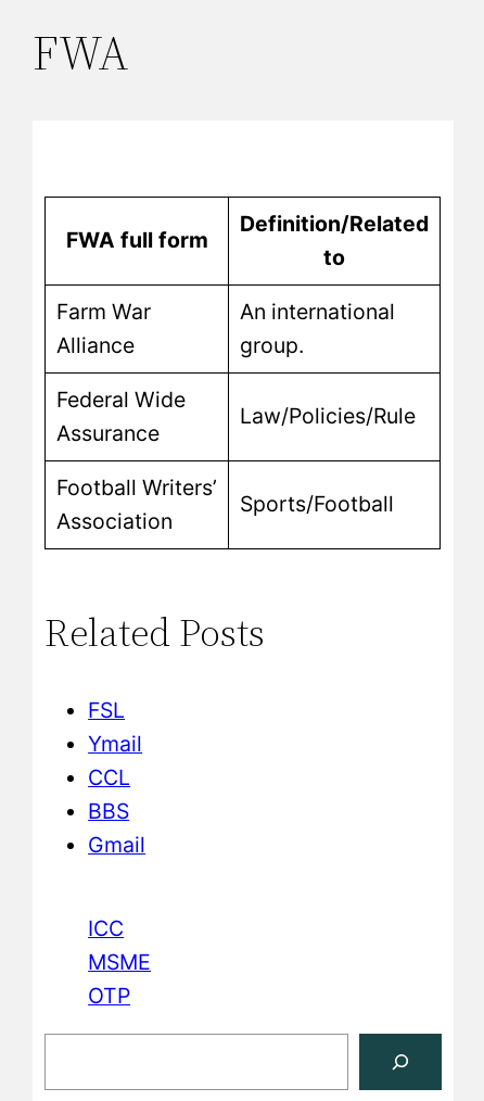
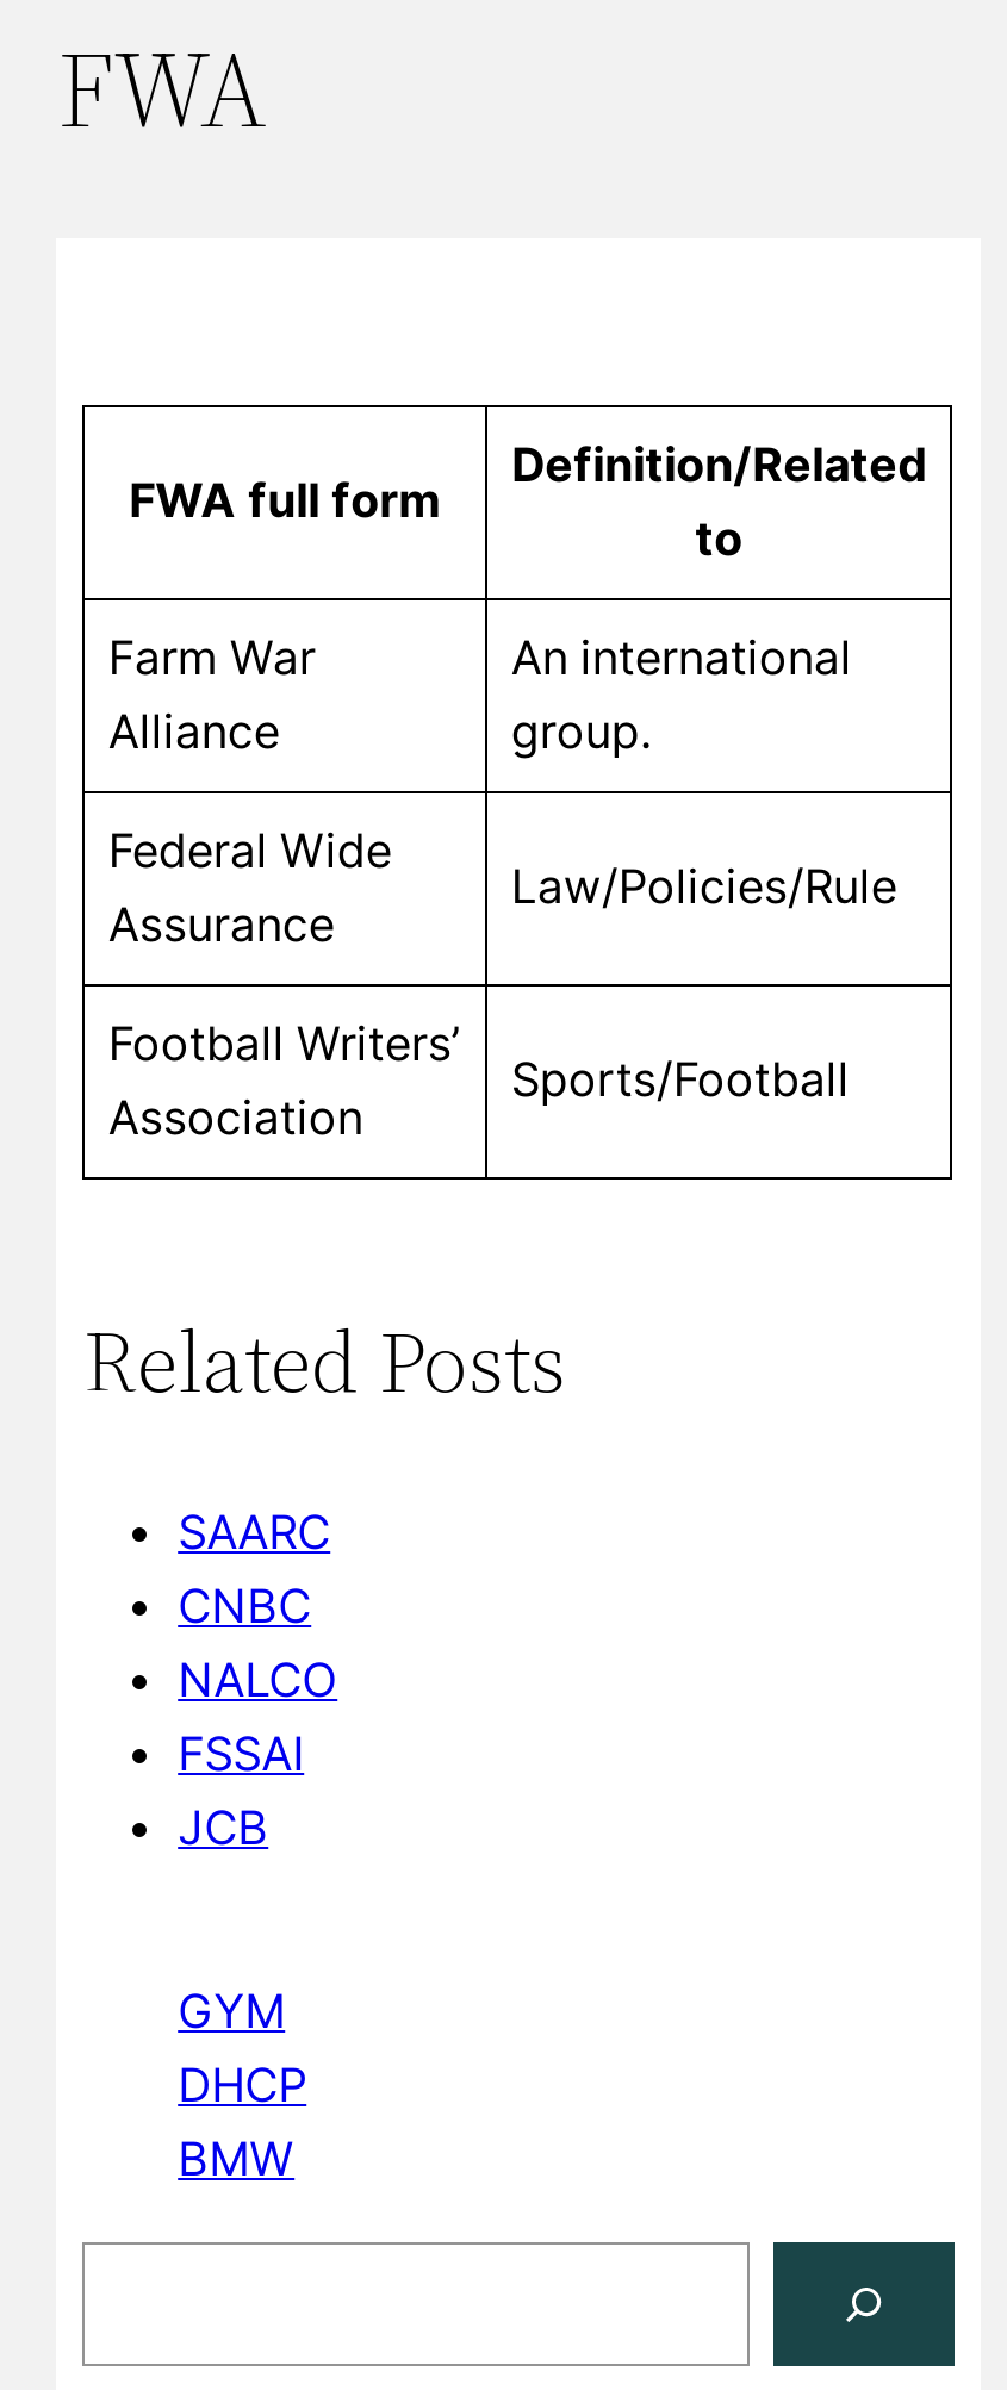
[88,697,146,858] FSL | Ymail | CCL | BBS | Gmail -> [178,1503,337,1856] SAARC | CNBC | NALCO | FSSAI | JCB
[88,915,151,1009] ICC | MSME | OTP -> [178,1982,307,2187] GYM | DHCP | BMW

